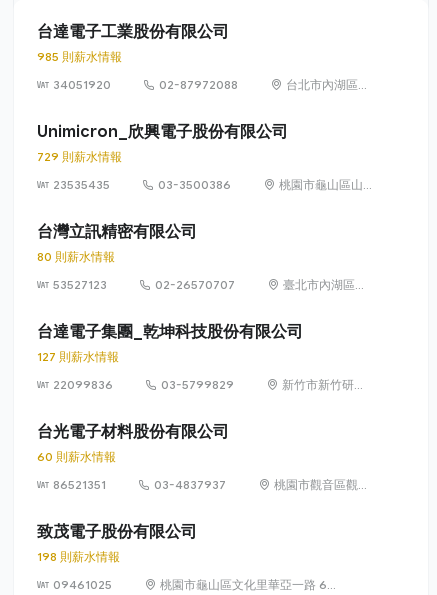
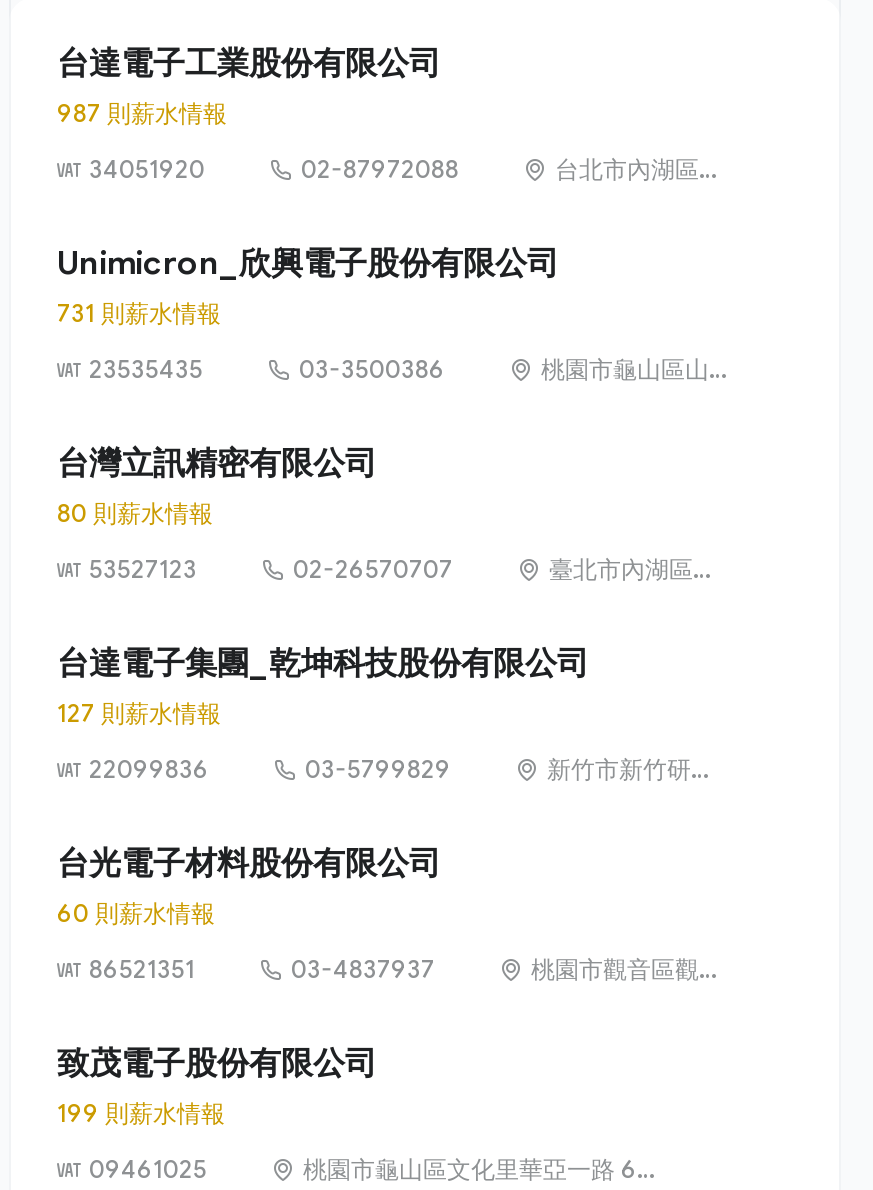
[37,49,122,64] 985 則薪水情報 -> [57,98,227,128] 987 則薪水情報
[37,149,122,164] 729 則薪水情報 -> [57,298,221,328] 731 則薪水情報
[37,549,120,564] 198 則薪水情報 -> [57,1098,225,1128] 199 則薪水情報

